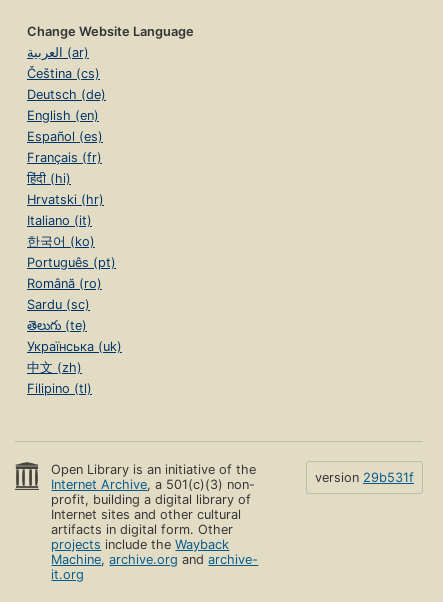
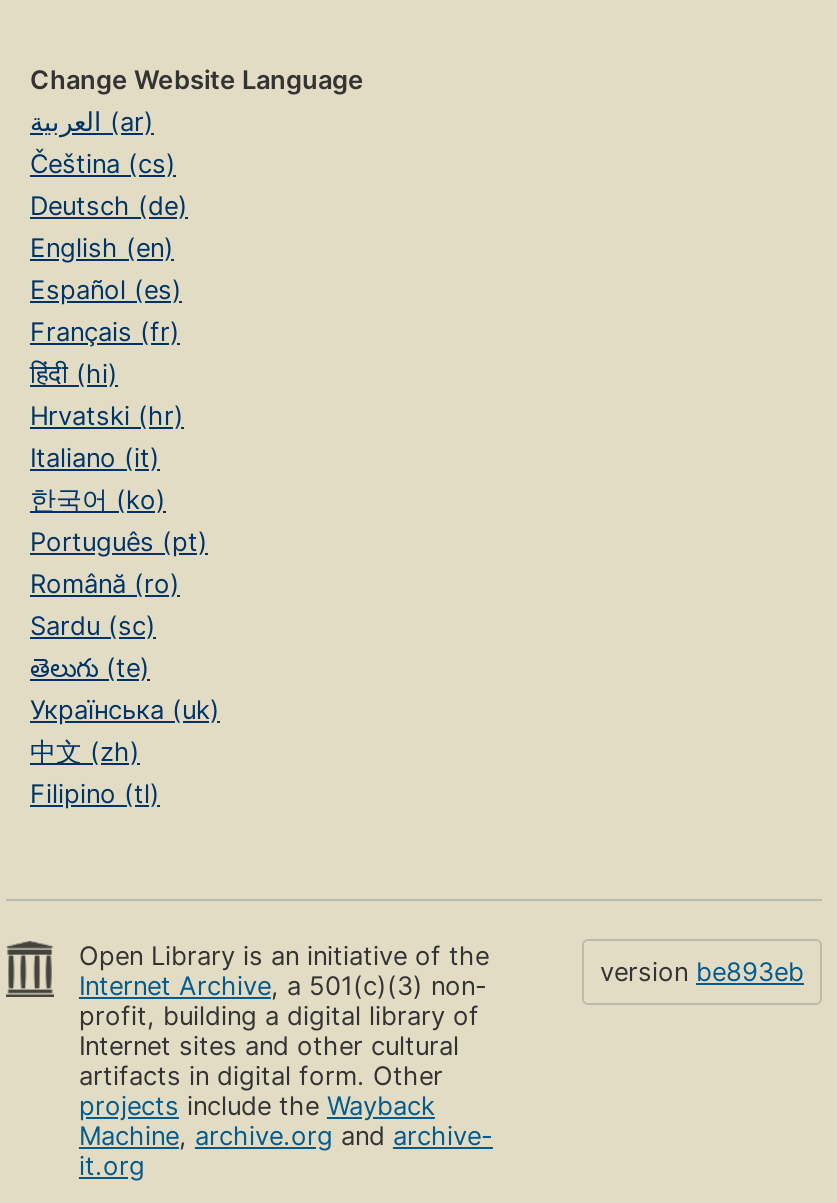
[315,470,414,485] version 29b531f -> [600,957,804,987] version be893eb

